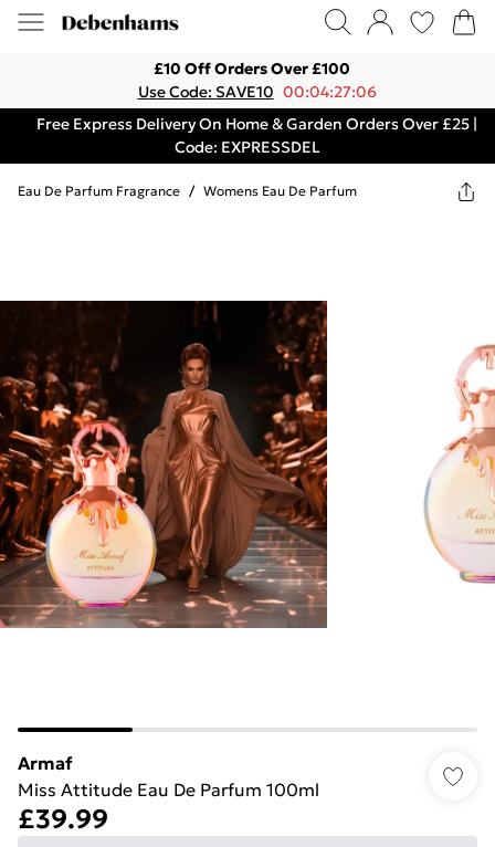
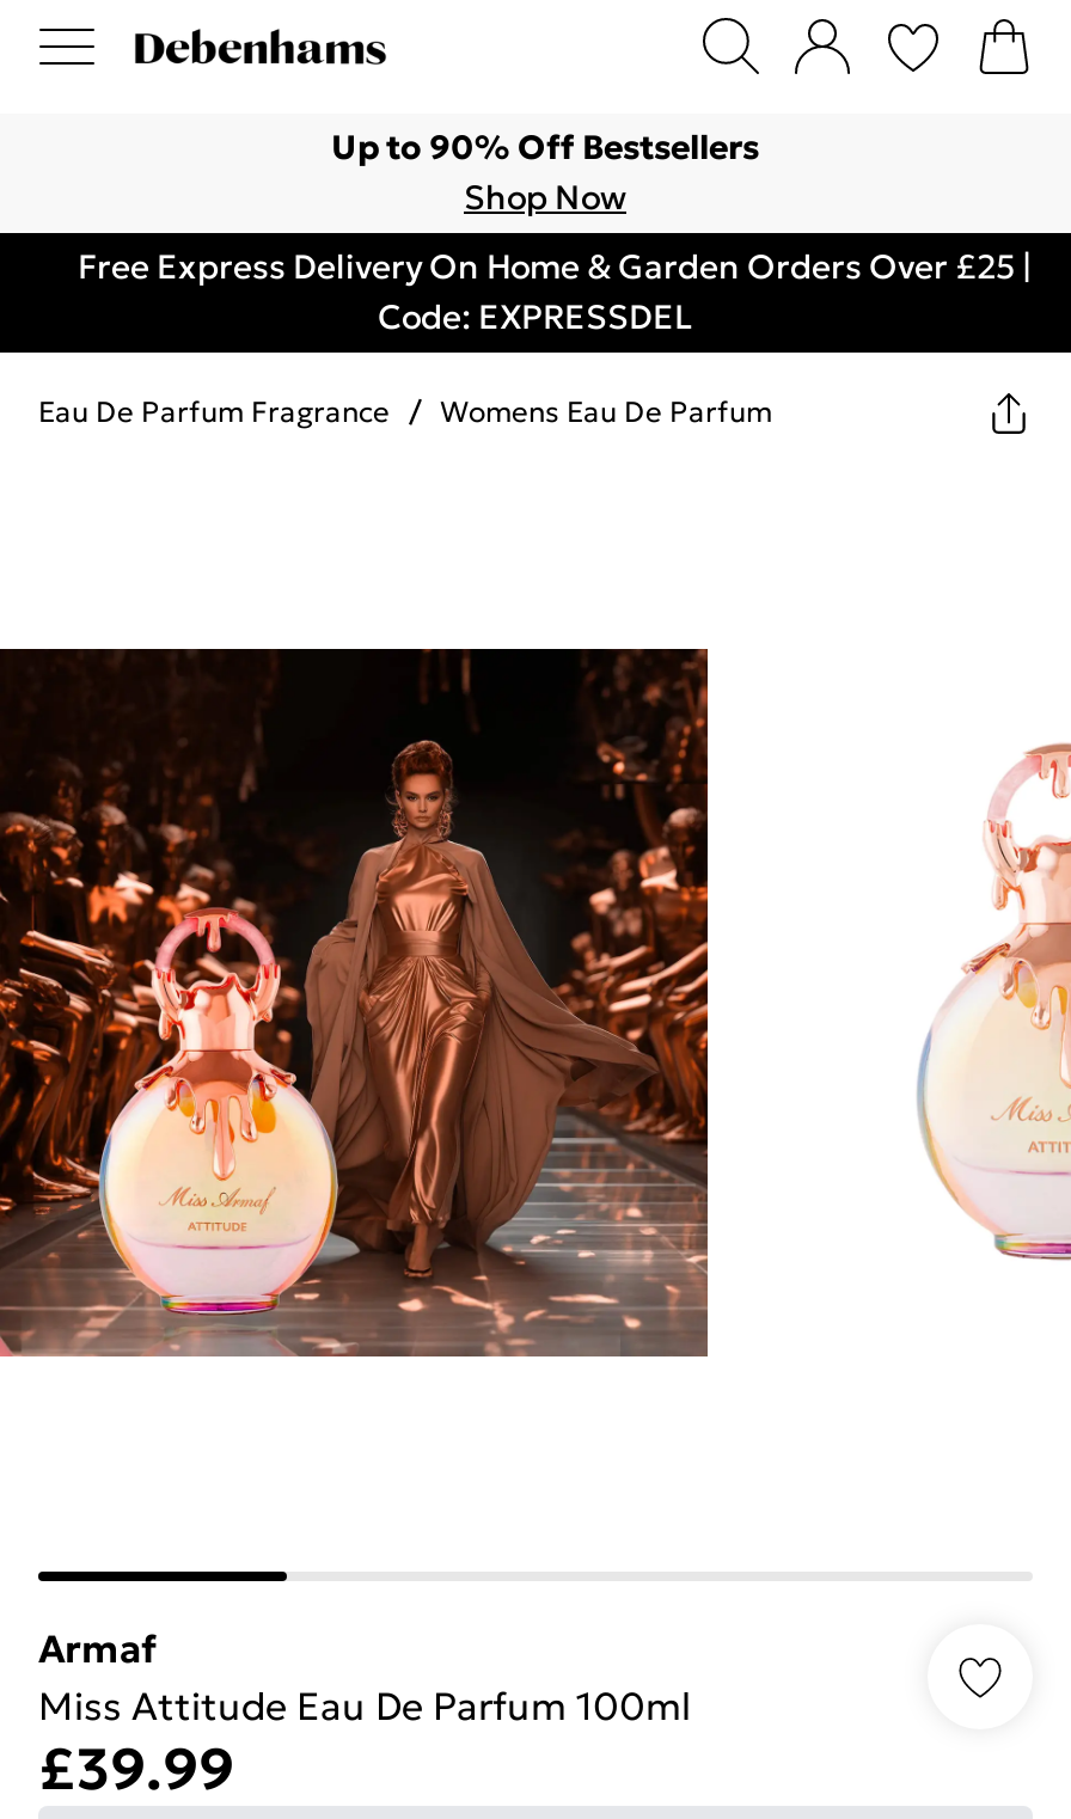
[138,59,376,102] £10 Off Orders Over £100 | Use Code: SAVE10 00:04:27:06 -> [331,125,759,219] Up to 90% Off Bestsellers | Shop Now

